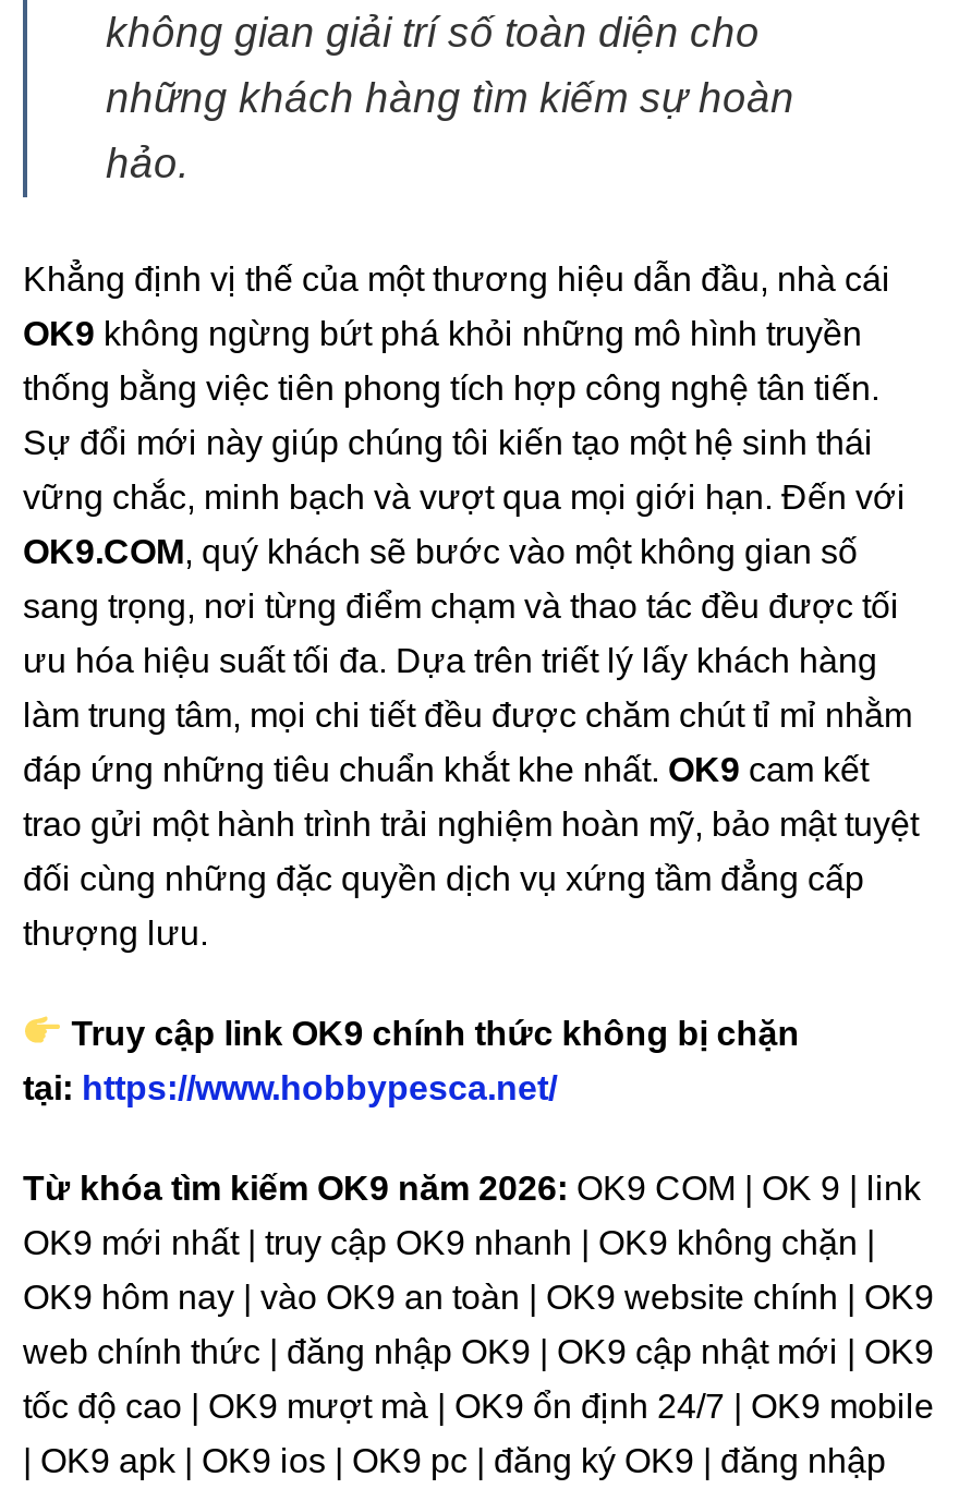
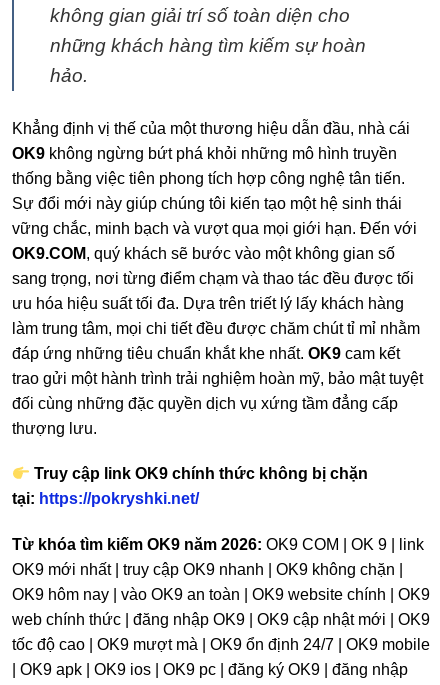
[23,1069,557,1106] tại: https://www.hobbypesca.net/ -> [12,490,199,507] tại: https://pokryshki.net/

